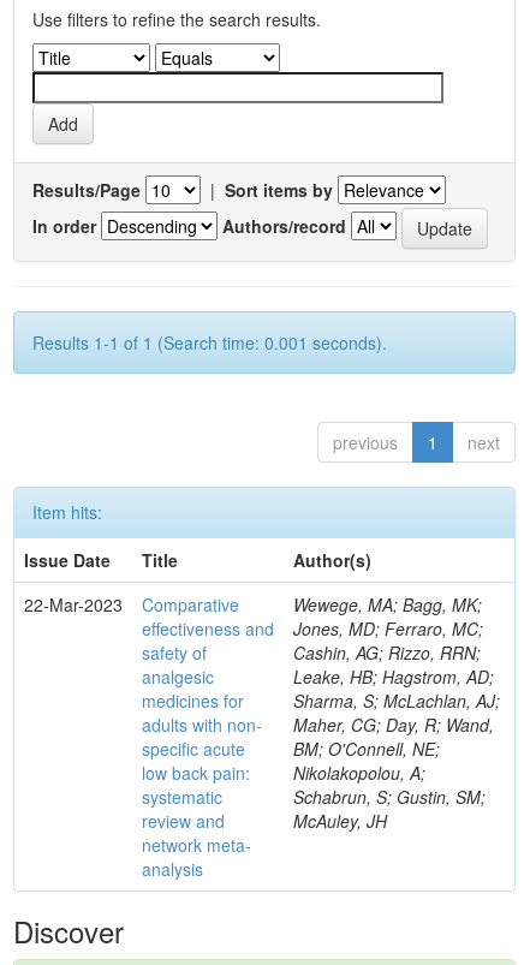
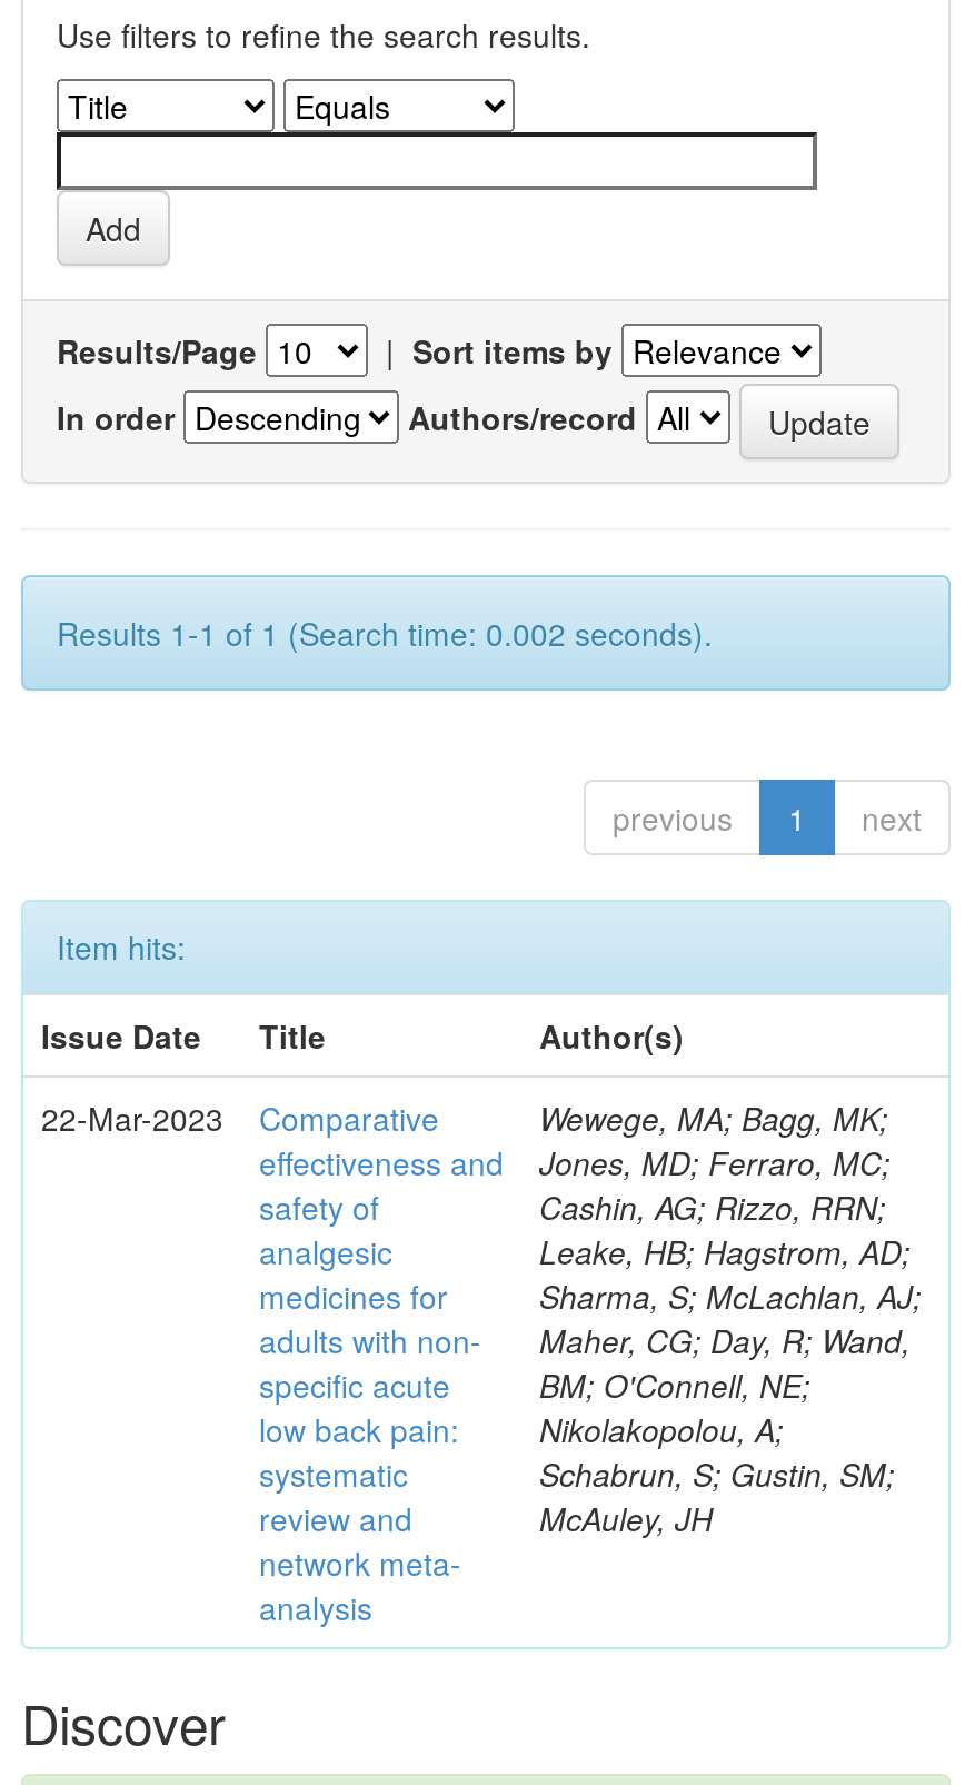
[32,330,387,355] Results 1-1 of 1 (Search time: 0.001 seconds). -> [57,611,713,655] Results 1-1 of 1 (Search time: 0.002 seconds).

